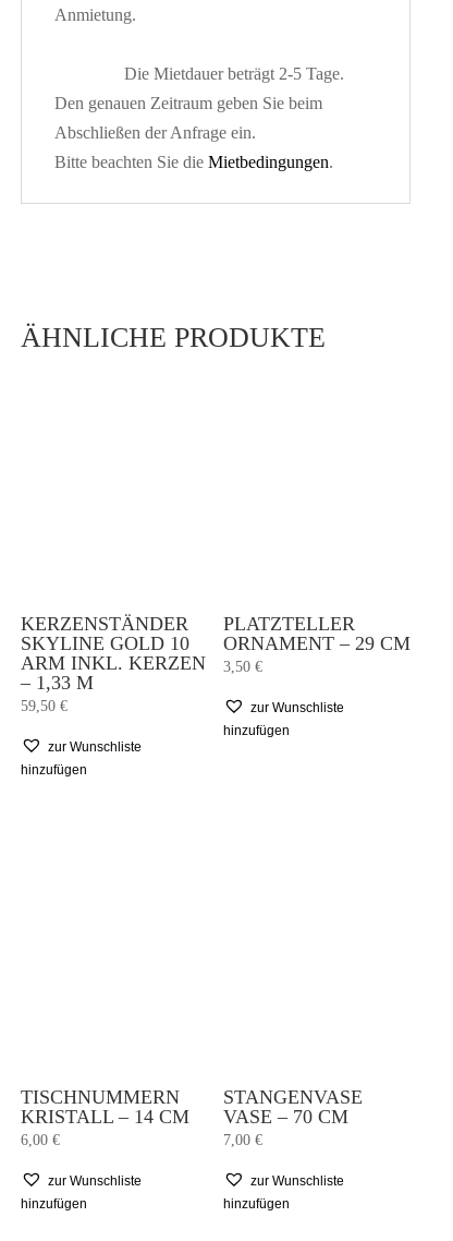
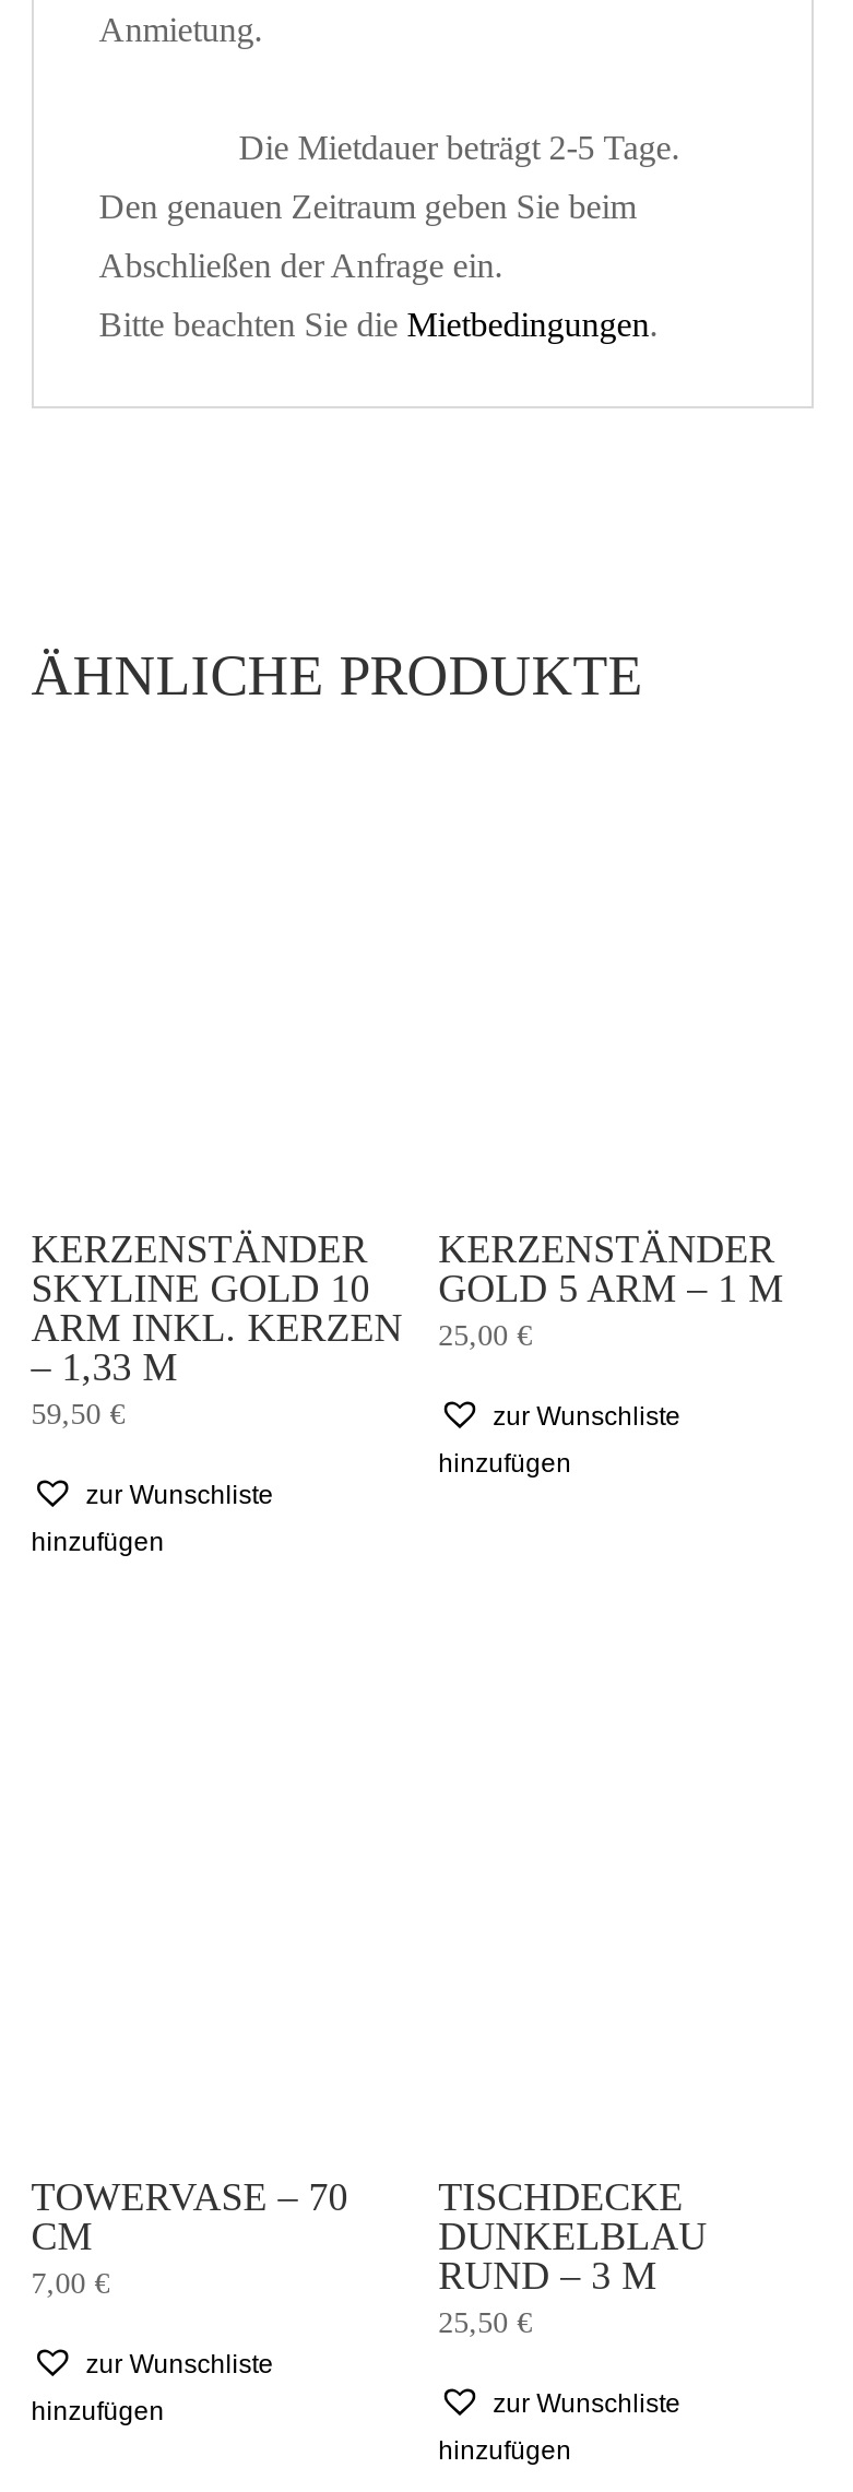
[223,613,411,675] PLATZTELLER | ORNAMENT – 29 CM | 3,50 € -> [438,1228,783,1352] KERZENSTÄNDER | GOLD 5 ARM – 1 M | 25,00 €
[20,1086,189,1148] TISCHNUMMERN | KRISTALL – 14 CM | 6,00 € -> [31,2175,348,2300] TOWERVASE – 70 | CM | 7,00 €
[223,1086,363,1148] STANGENVASE | VASE – 70 CM | 7,00 € -> [438,2175,707,2339] TISCHDECKE | DUNKELBLAU | RUND – 3 M | 25,50 €

